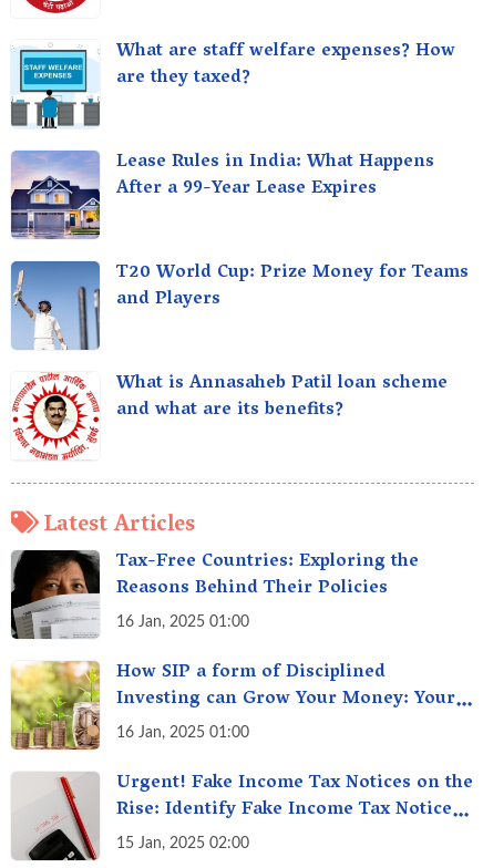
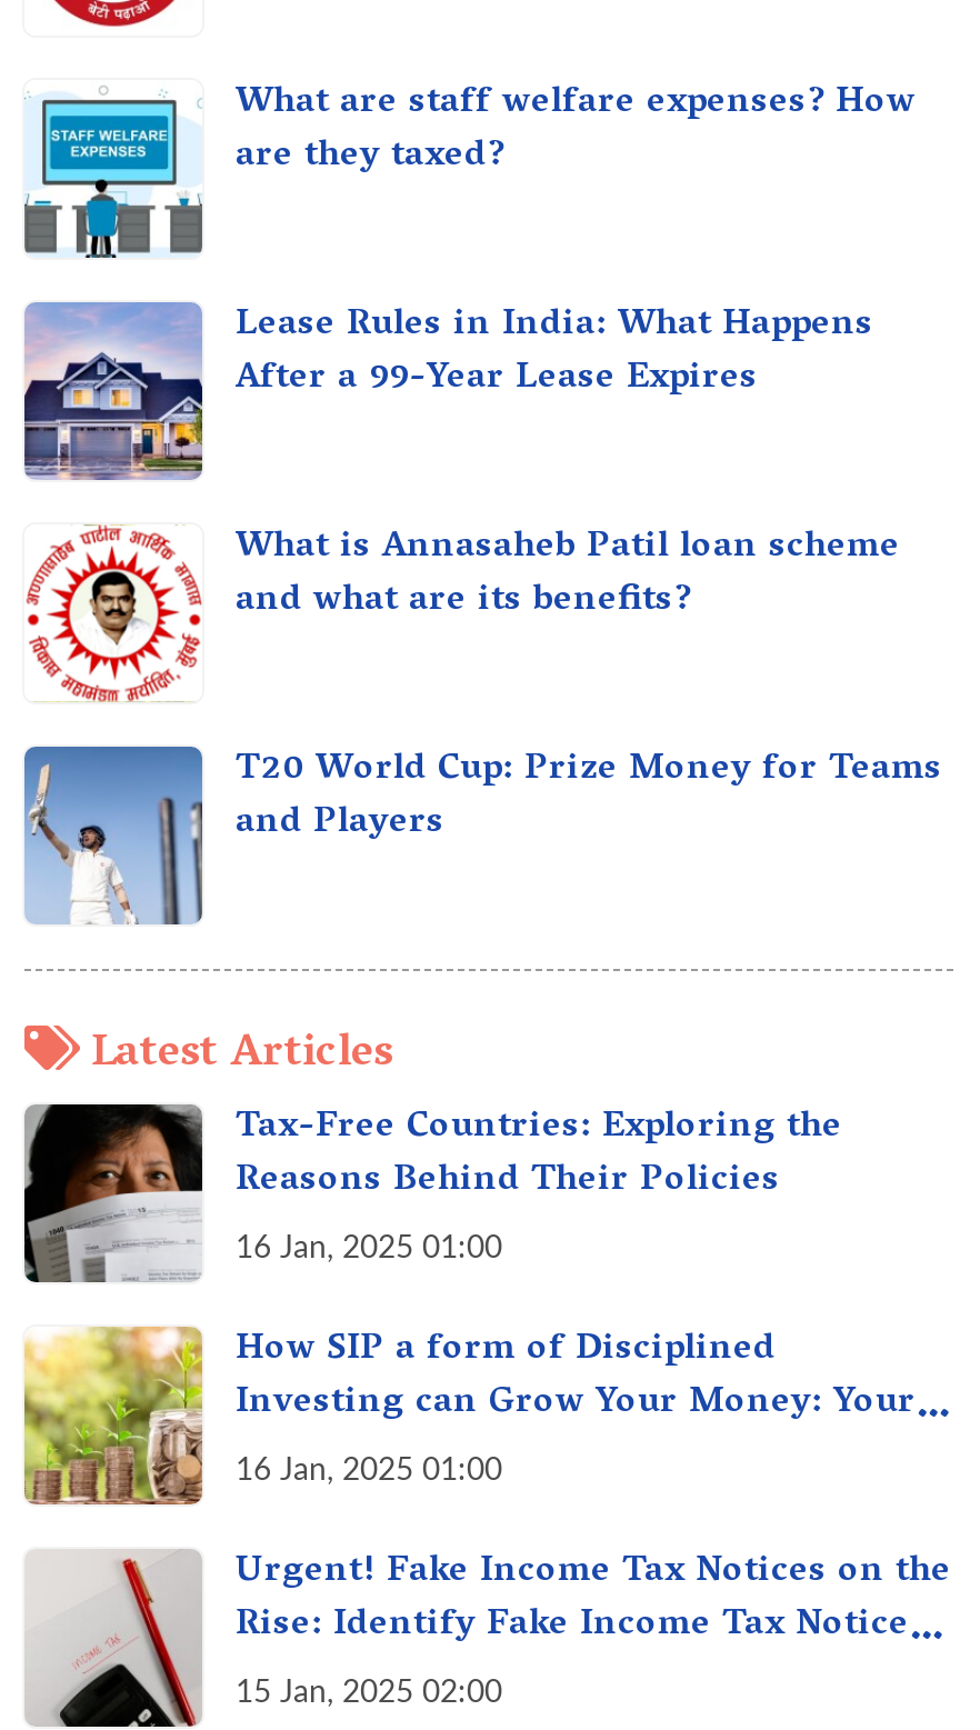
moved [10,257,469,351] -> [22,738,942,927]: [image] | T20 World Cup: Prize Money for Teams | and Players
moved [11,367,448,462] -> [24,515,900,702]: [image] | What is Annasaheb Patil loan scheme | and what are its benefits?

